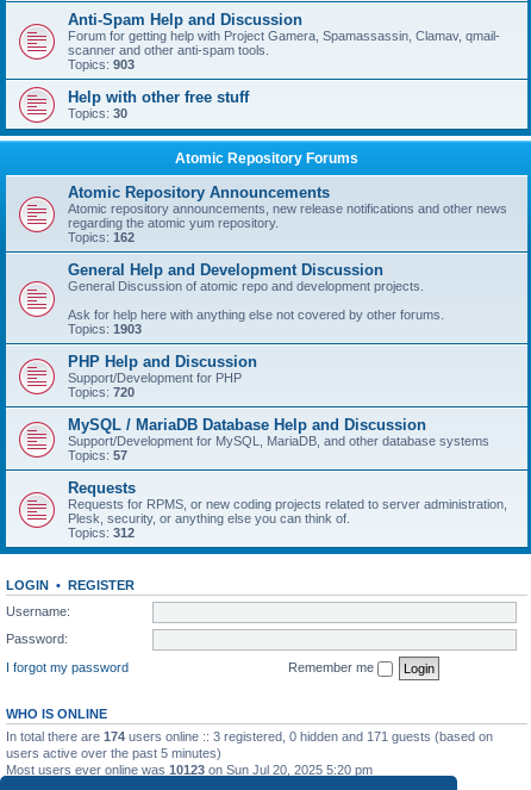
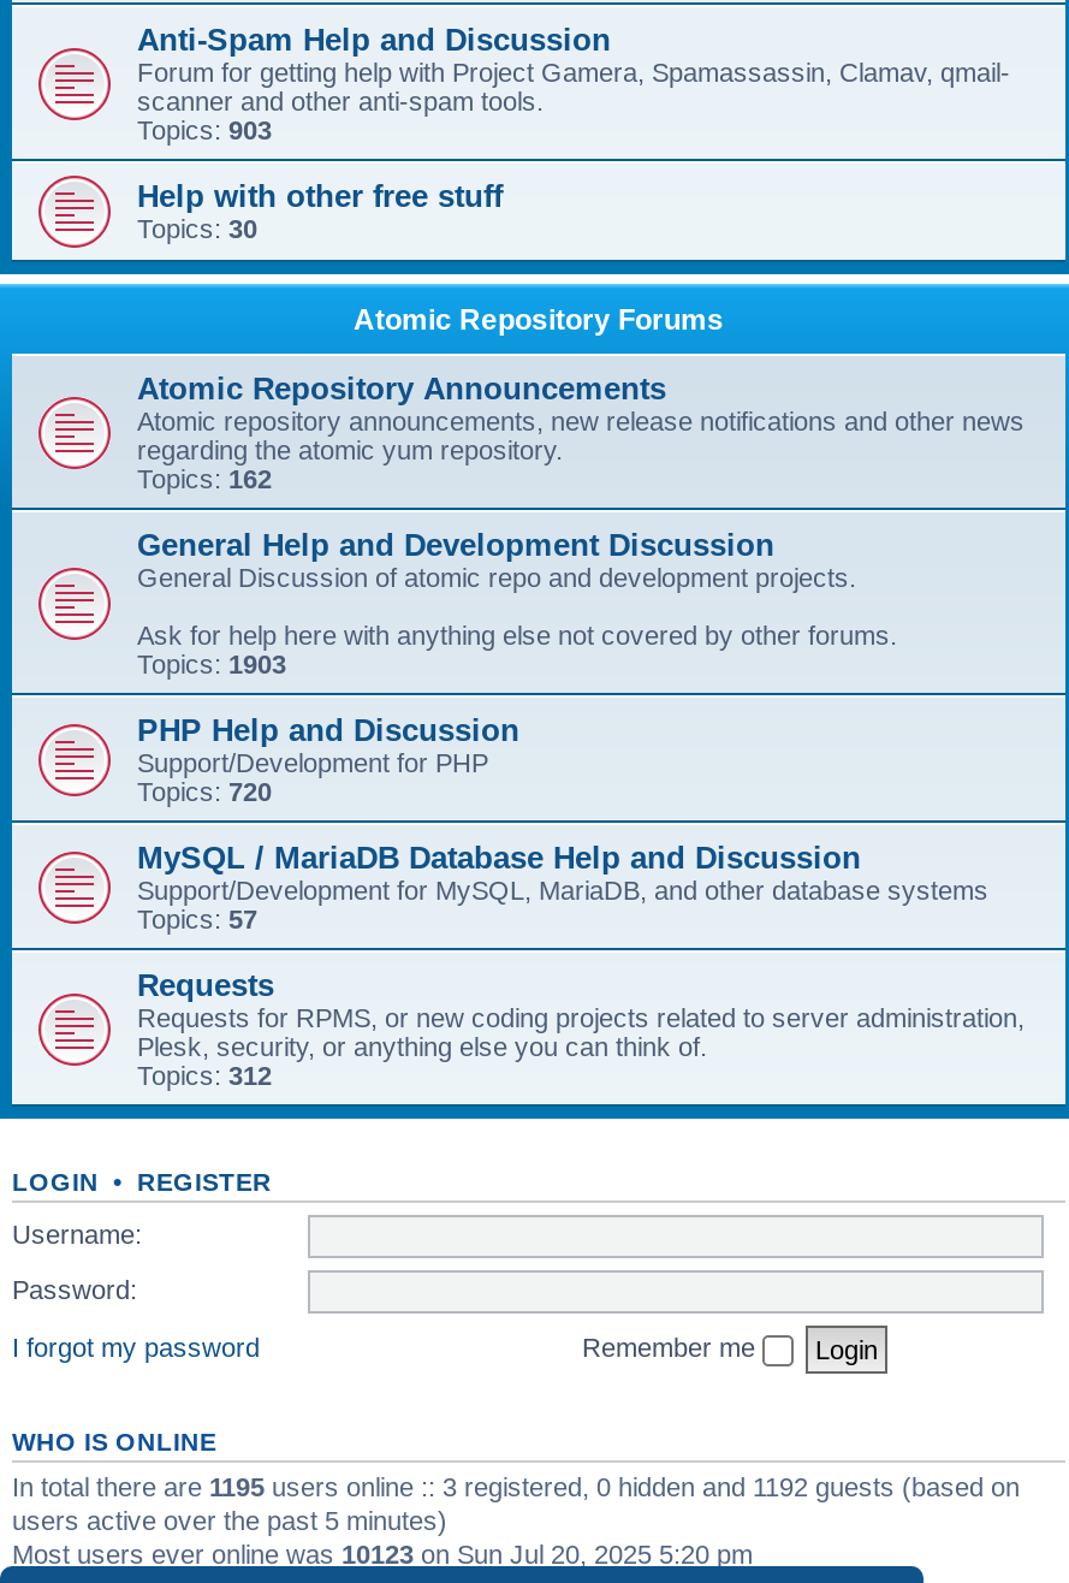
[6,729,493,743] In total there are 174 users online :: 3 registered, 0 hidden and 171 guests (based on -> [12,1471,1020,1500] In total there are 1195 users online :: 3 registered, 0 hidden and 1192 guests (based on

